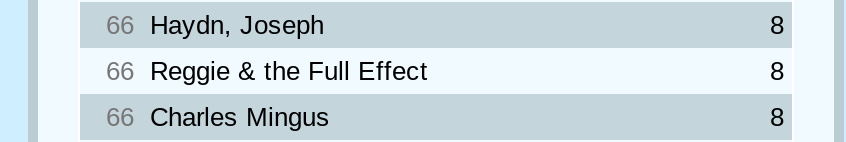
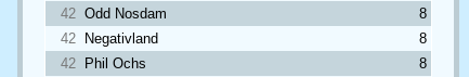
[106,10,324,40] 66 Haydn, Joseph -> [61,5,167,21] 42 Odd Nosdam
[106,56,428,86] 66 Reggie & the Full Effect -> [61,30,158,46] 42 Negativland
[106,102,330,132] 66 Charles Mingus -> [61,55,146,71] 42 Phil Ochs

